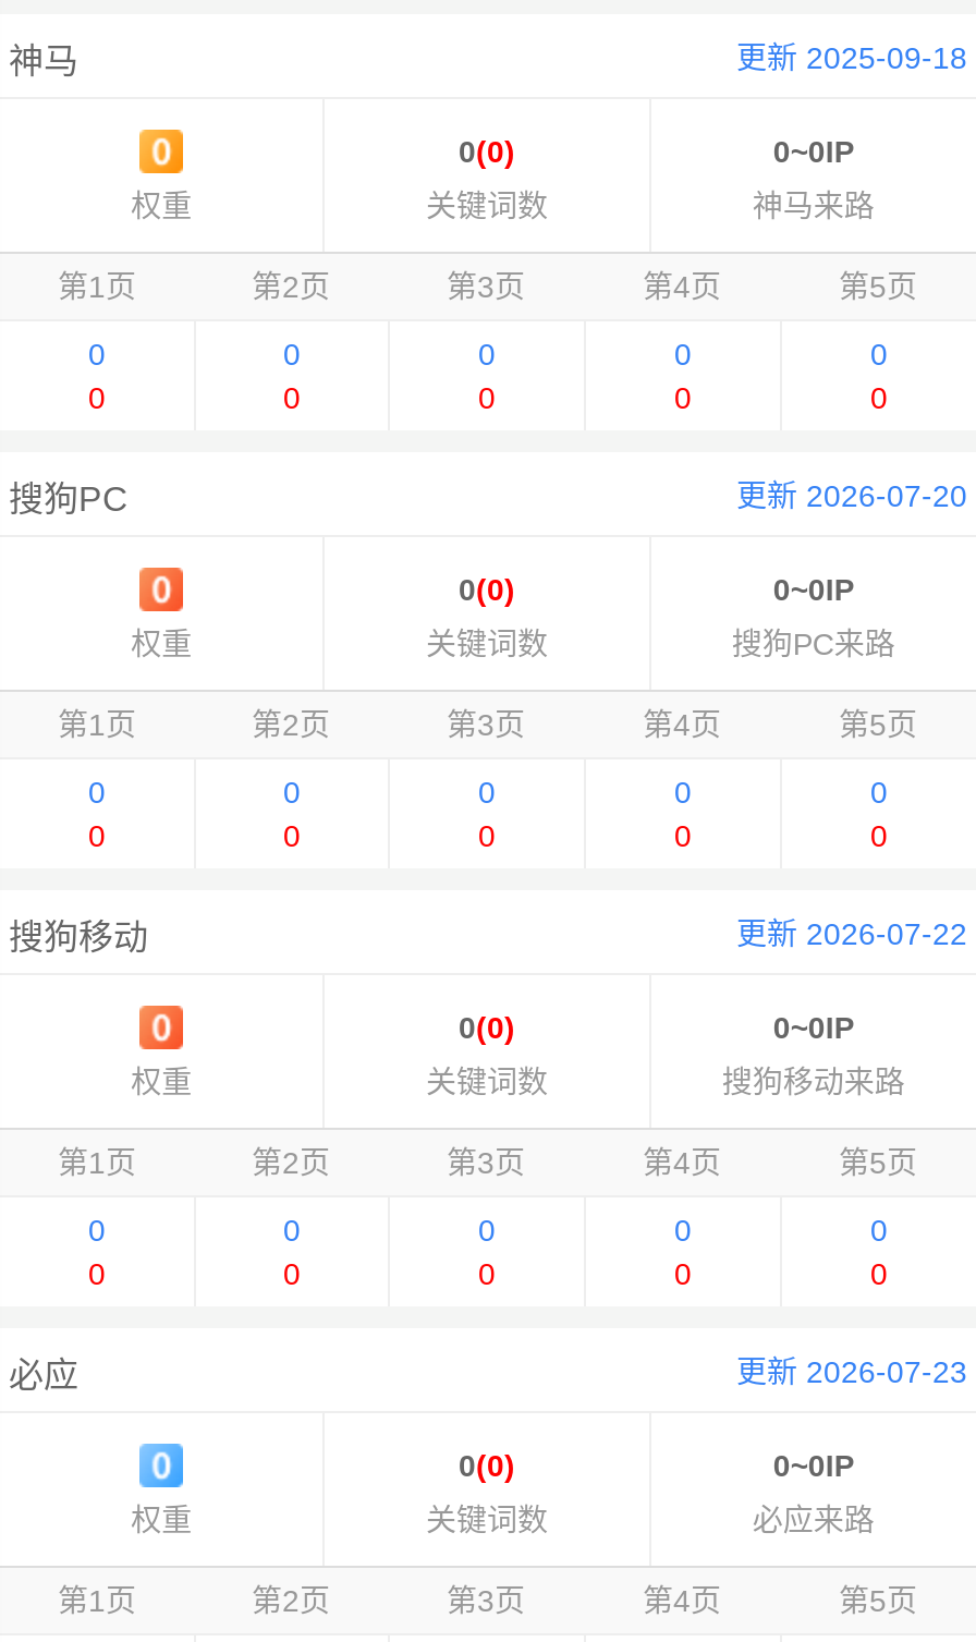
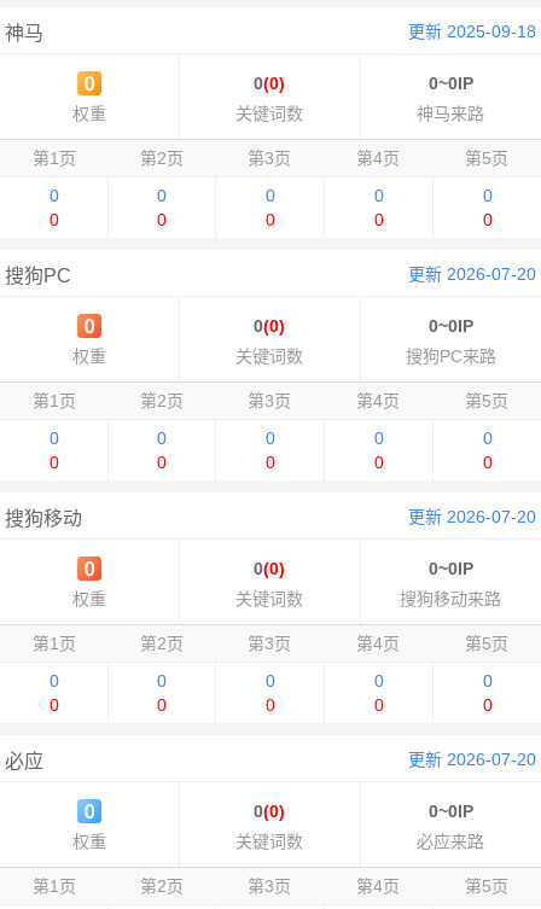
[736,916,967,951] 更新 2026-07-22 -> [408,507,536,526] 更新 2026-07-20
[736,1354,967,1389] 更新 2026-07-23 -> [408,749,536,769] 更新 2026-07-20

